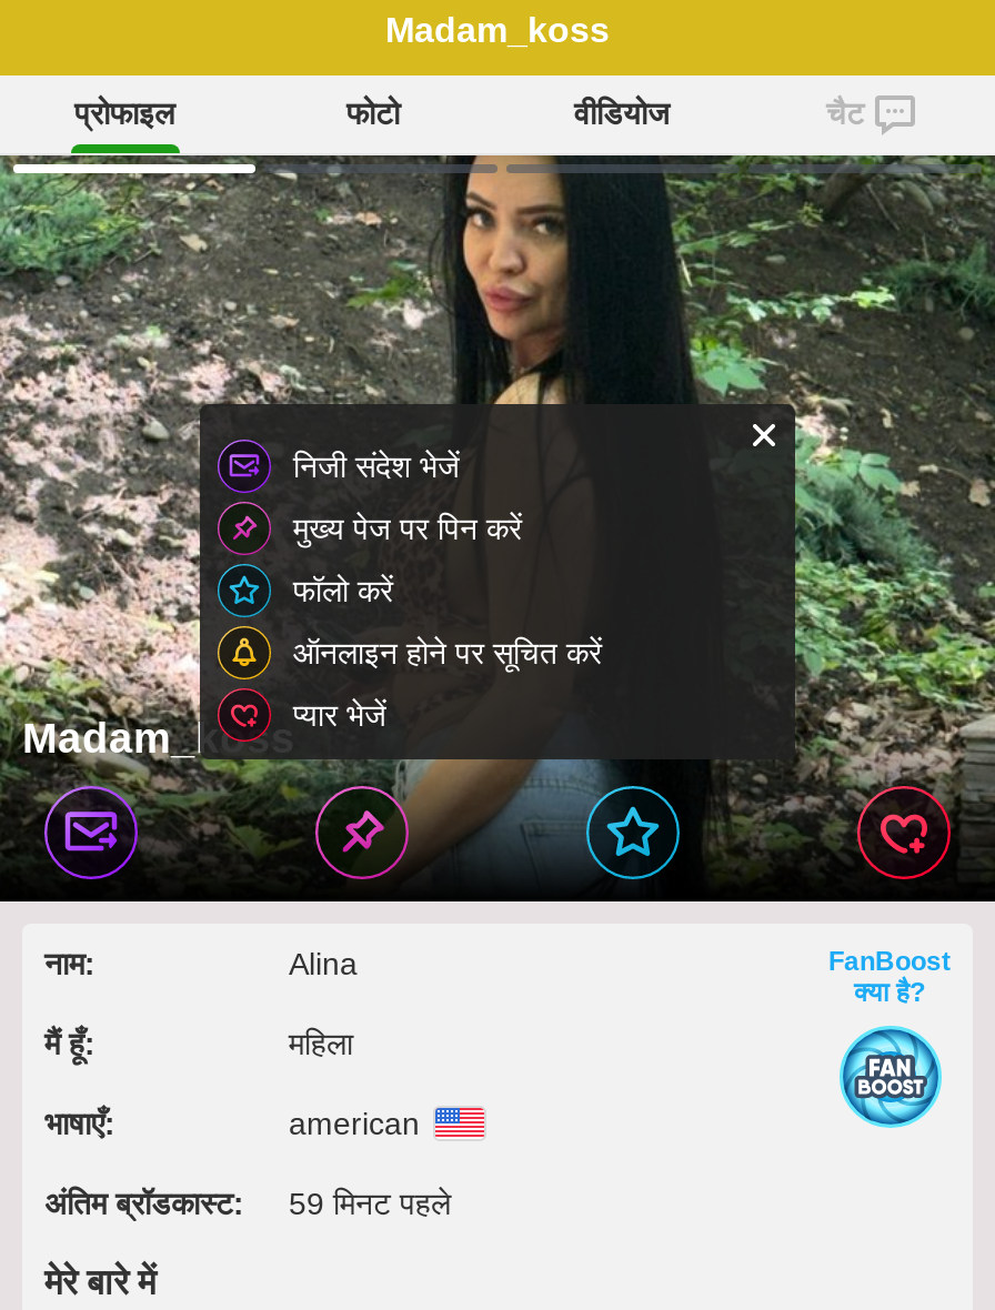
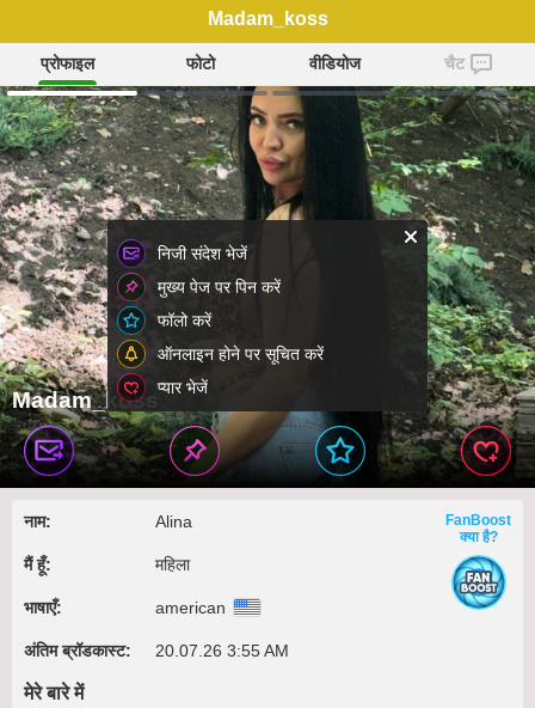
[44,1186,451,1221] अंतिम ब्रॉडकास्ट: 59 मिनट पहले -> [24,641,289,660] अंतिम ब्रॉडकास्ट: 20.07.26 3:55 AM

